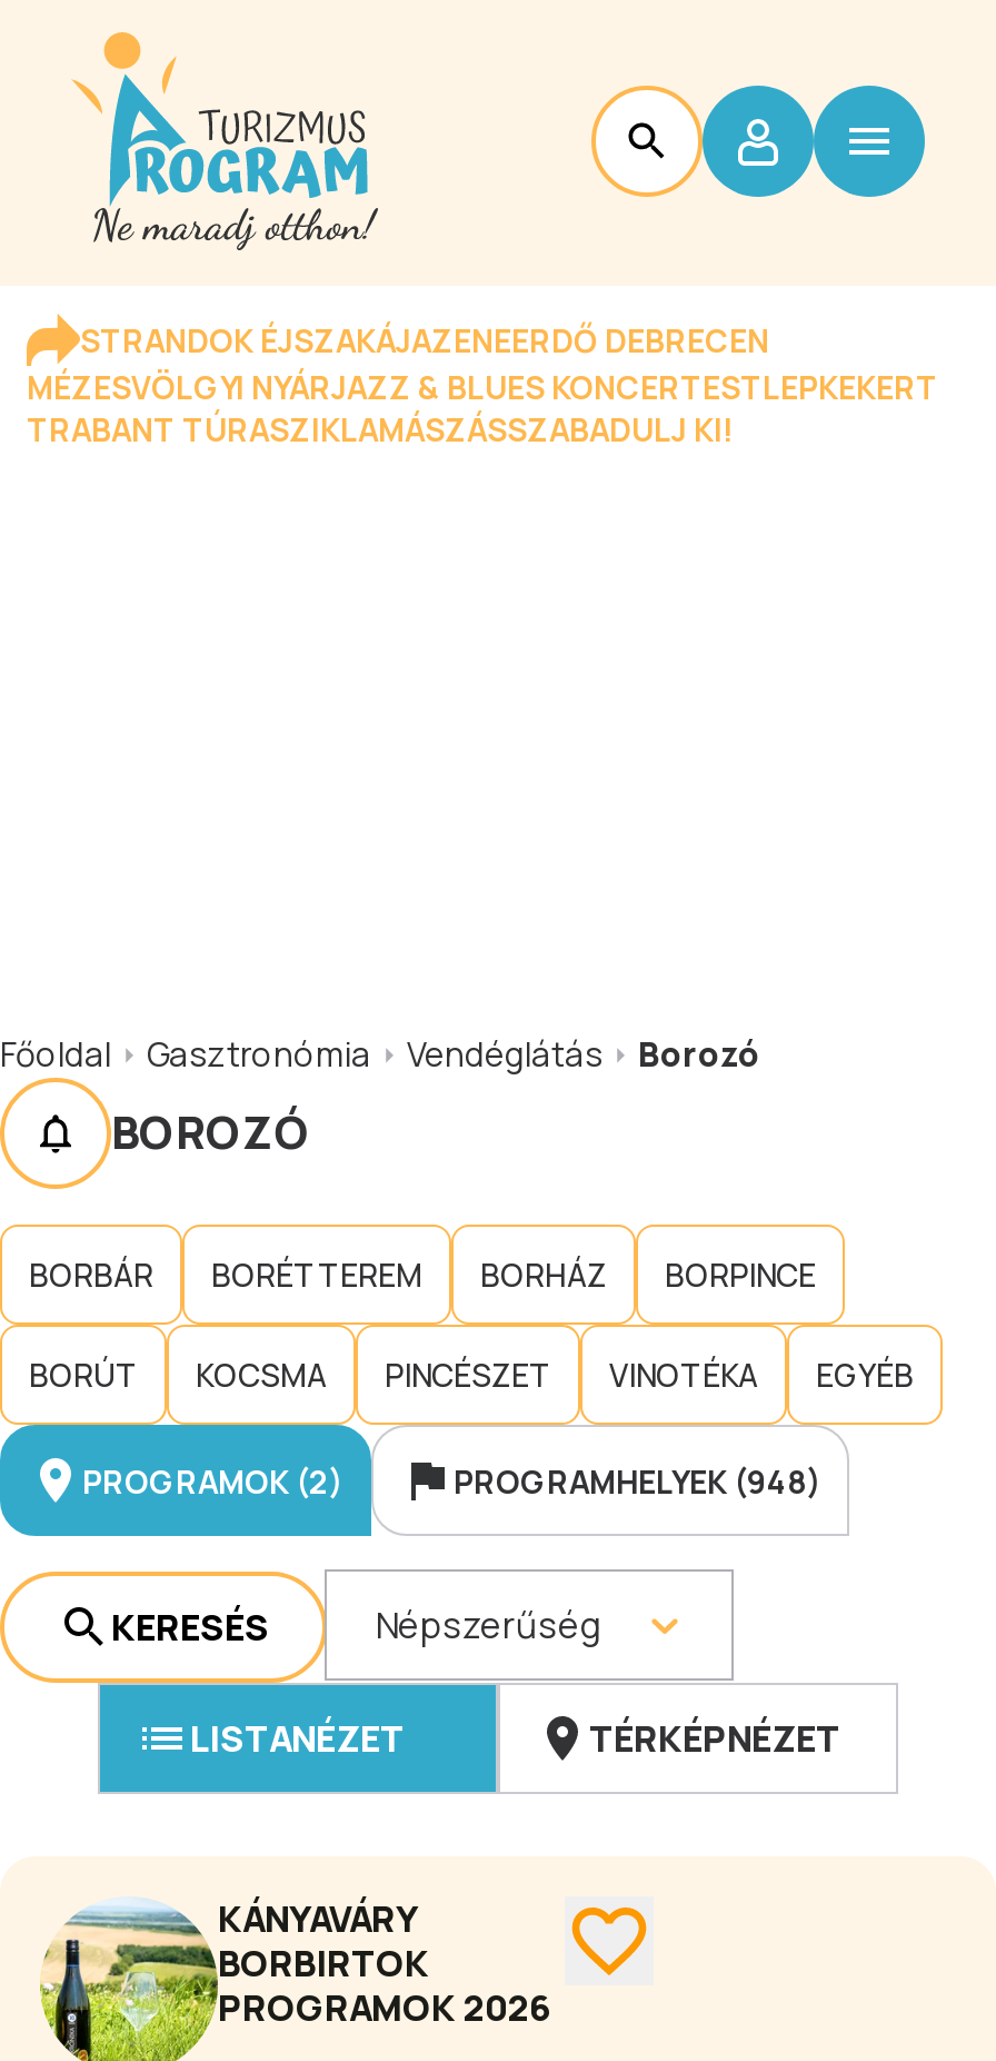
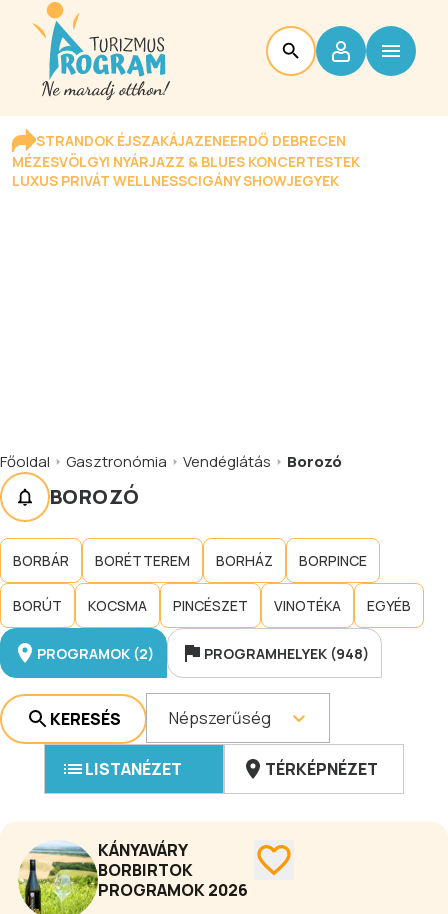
[27,366,938,450] MÉZESVÖLGYI NYÁRJAZZ & BLUES KONCERTESTLEPKEKERT | TRABANT TÚRASZIKLAMÁSZÁSSZABADULJ KI! -> [12,152,360,190] MÉZESVÖLGYI NYÁRJAZZ & BLUES KONCERTESTEK | LUXUS PRIVÁT WELLNESSCIGÁNY SHOWJEGYEK

